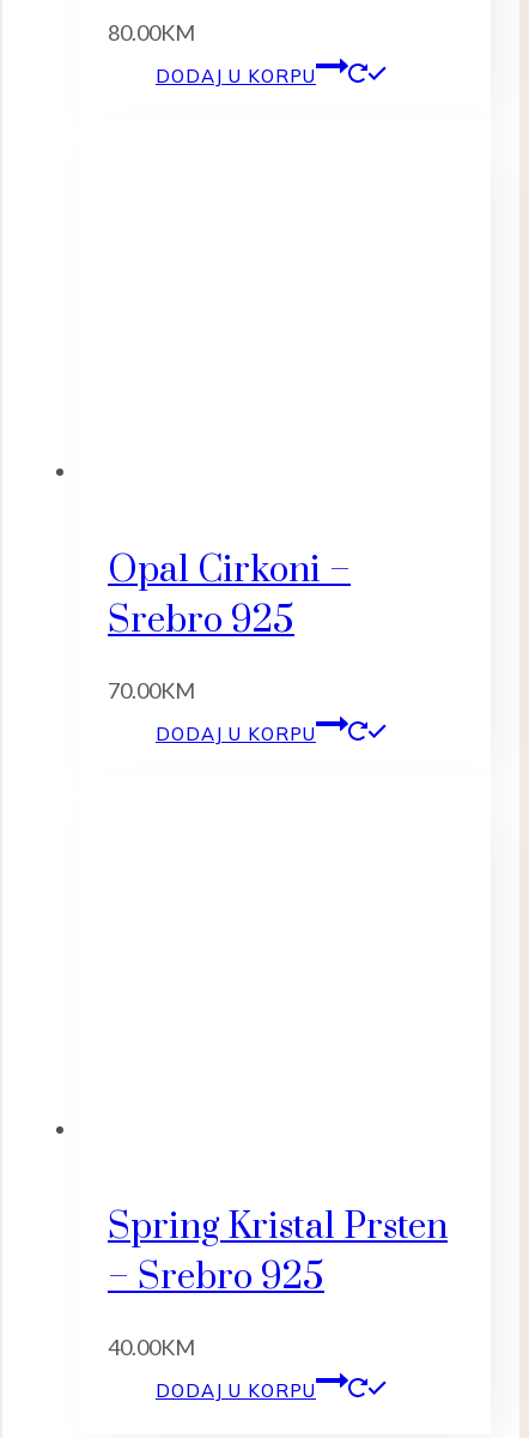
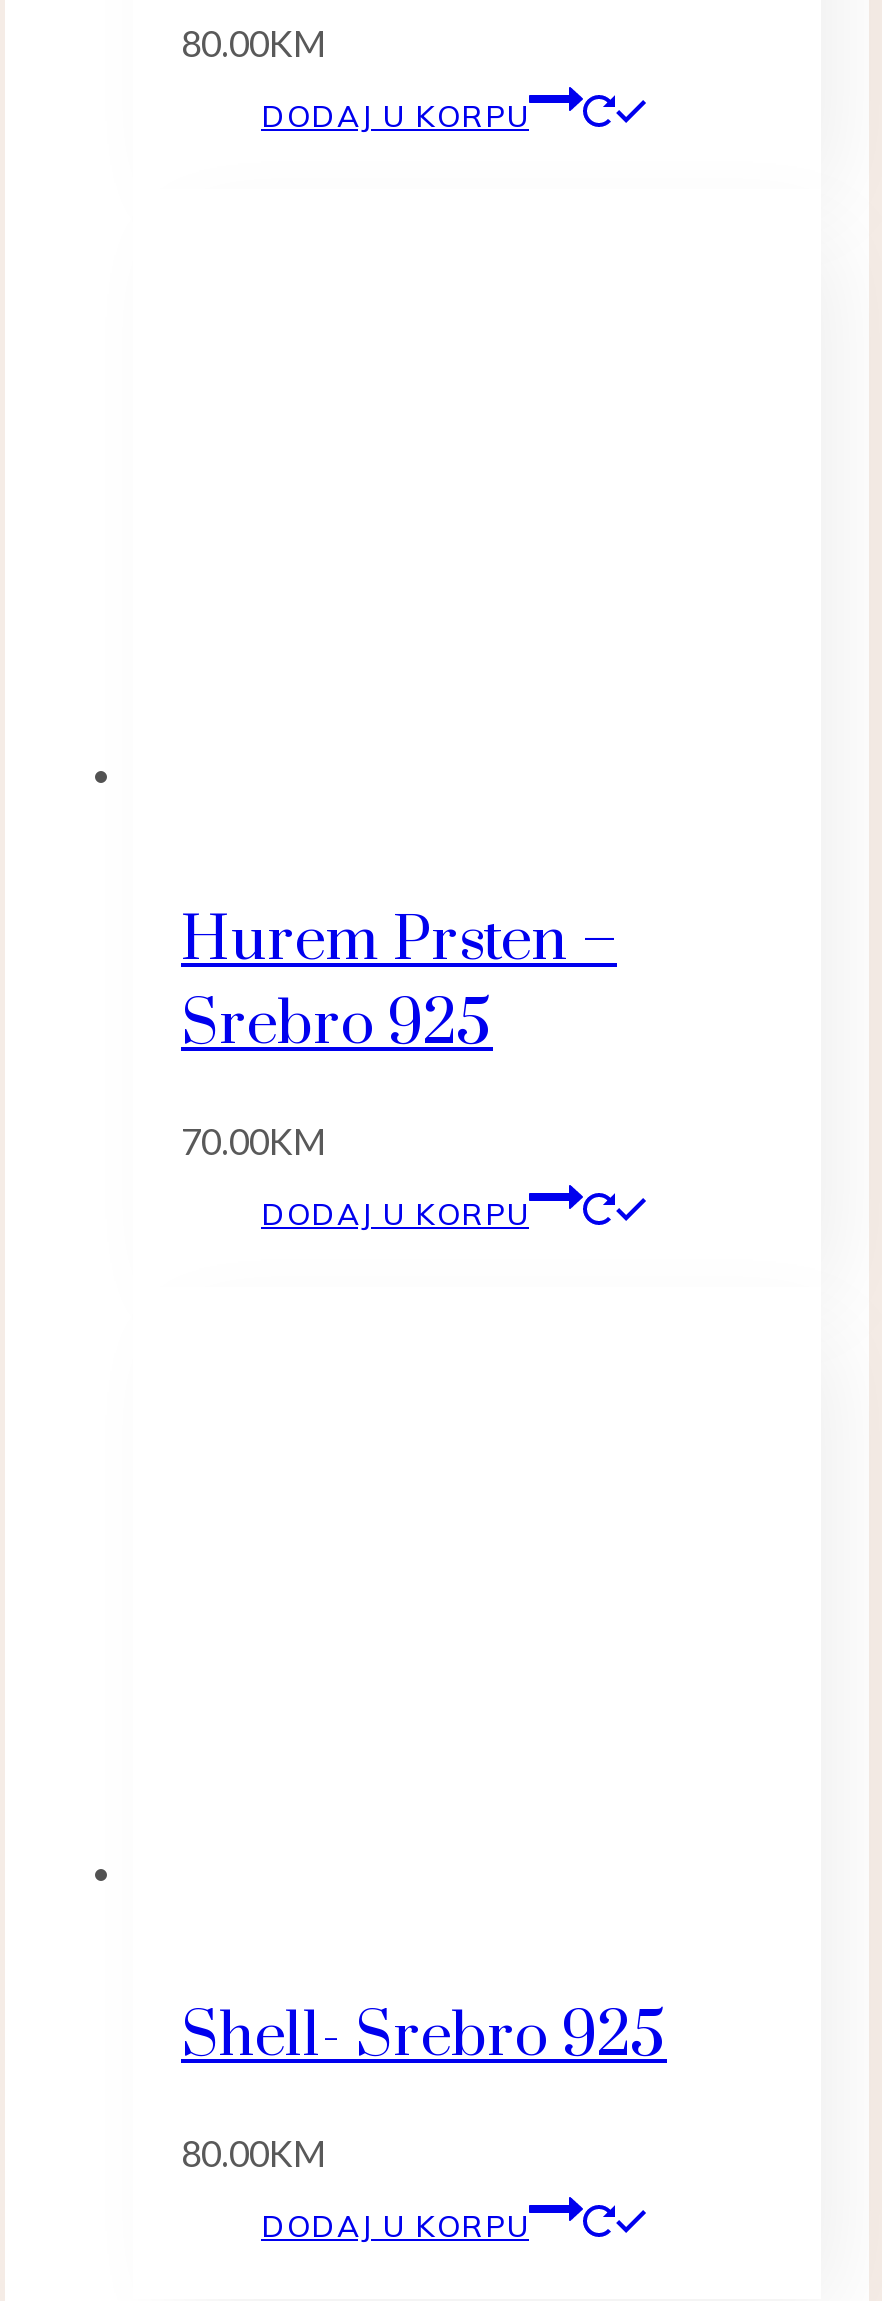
[108,547,351,593] Opal Cirkoni – -> [181,902,617,978] Hurem Prsten –
[108,1204,448,1300] Spring Kristal Prsten | – Srebro 925 -> [181,1999,667,2075] Shell- Srebro 925
[108,1334,195,1360] 40.00KM -> [181,2131,327,2175] 80.00KM

